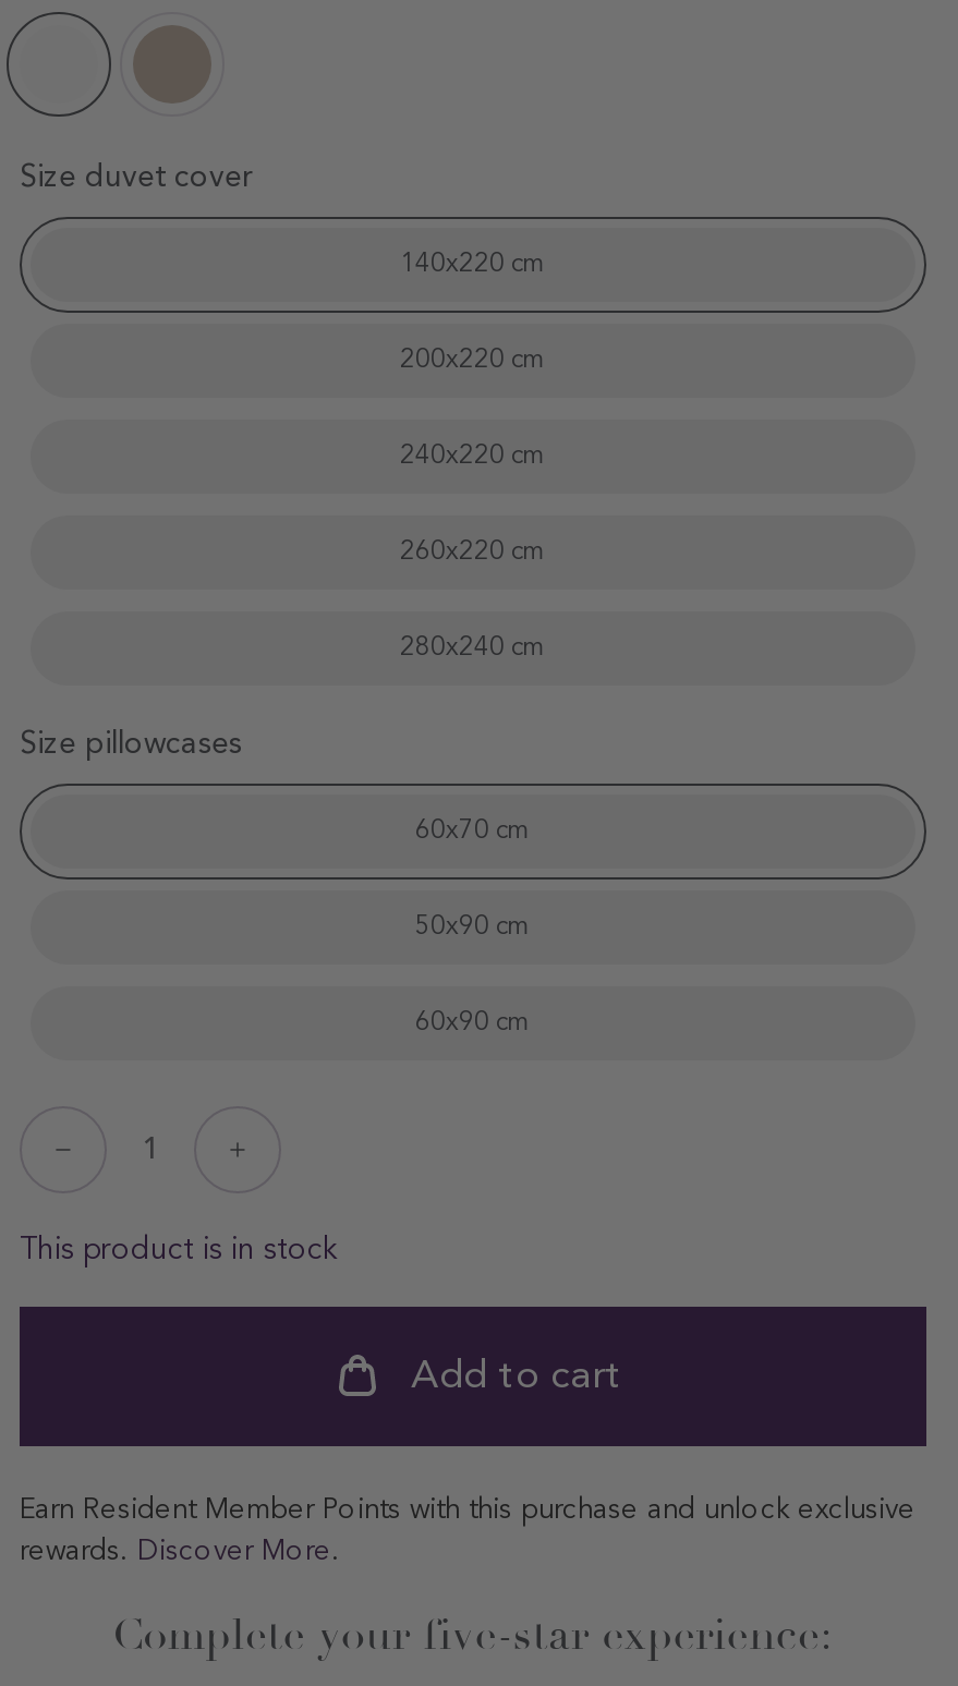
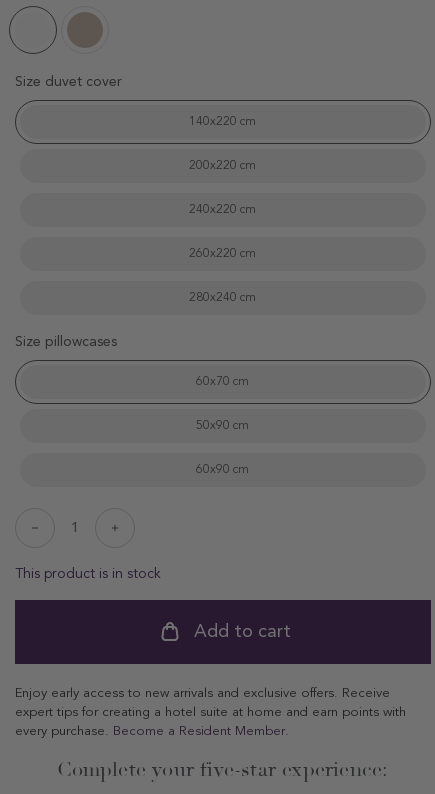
[20,1497,915,1567] Earn Resident Member Points with this purchase and unlock exclusive | rewards. Discover More. -> [15,687,406,738] Enjoy early access to new arrivals and exclusive offers. Receive | expert tips for creating a hotel suite at home and earn points with | every purchase. Become a Resident Member.

